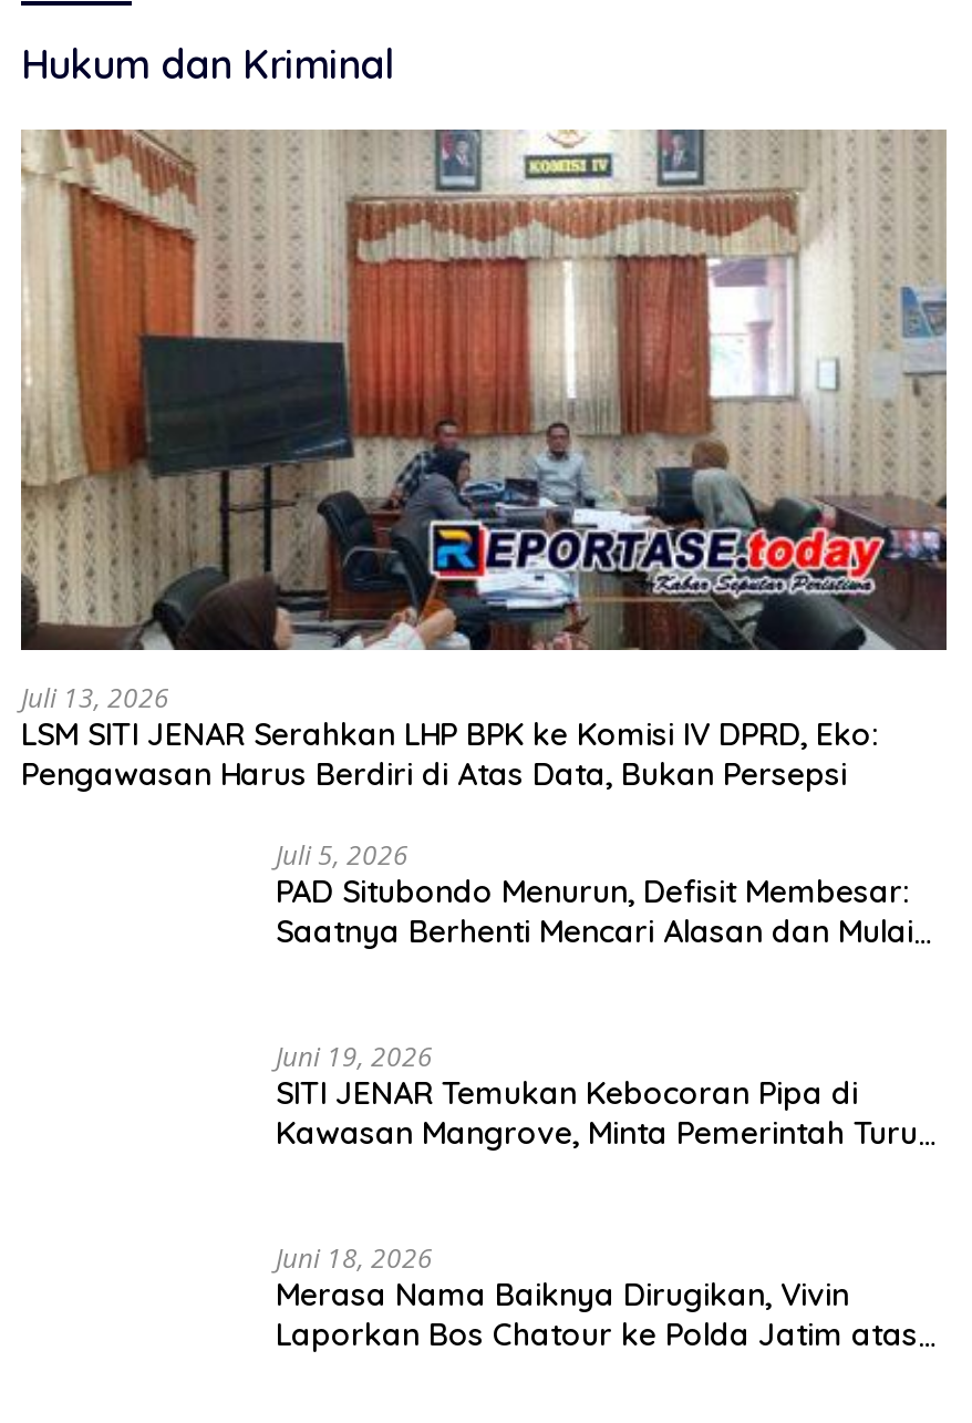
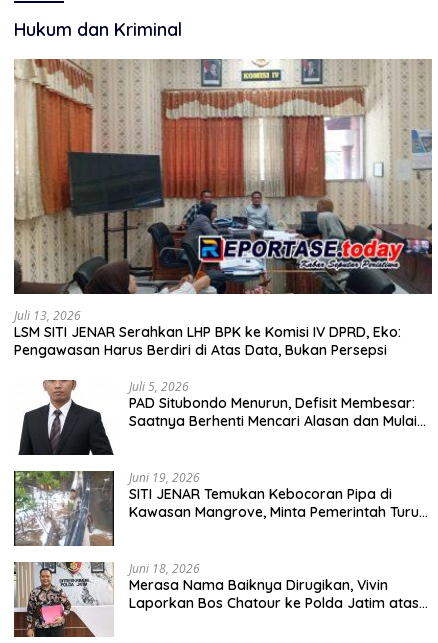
none -> [18,379,114,456] [image]
none -> [13,470,115,547] [image]
none -> [13,561,114,638] [image]

